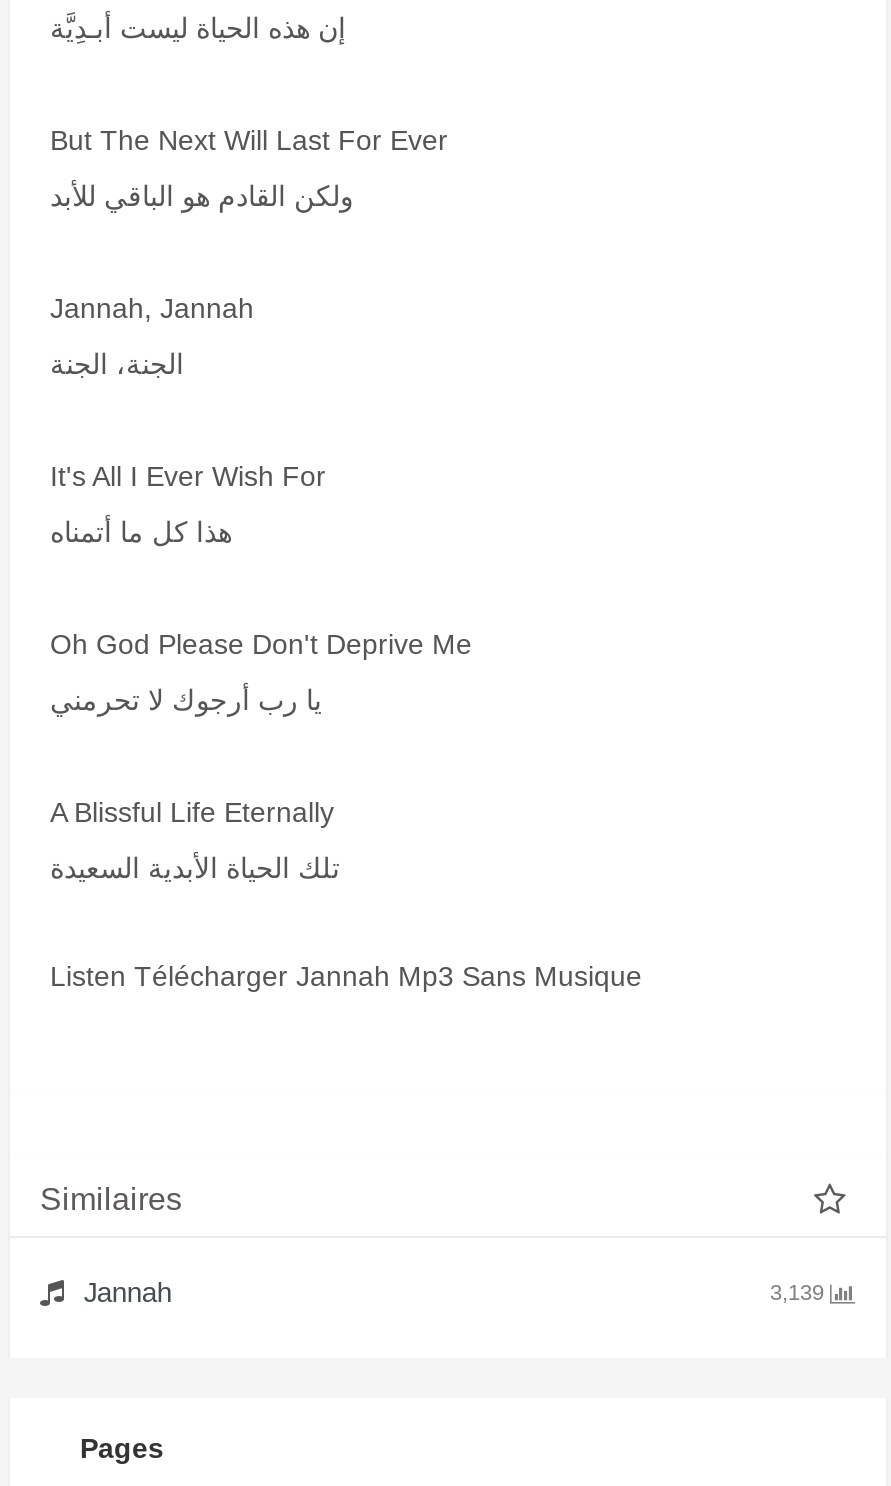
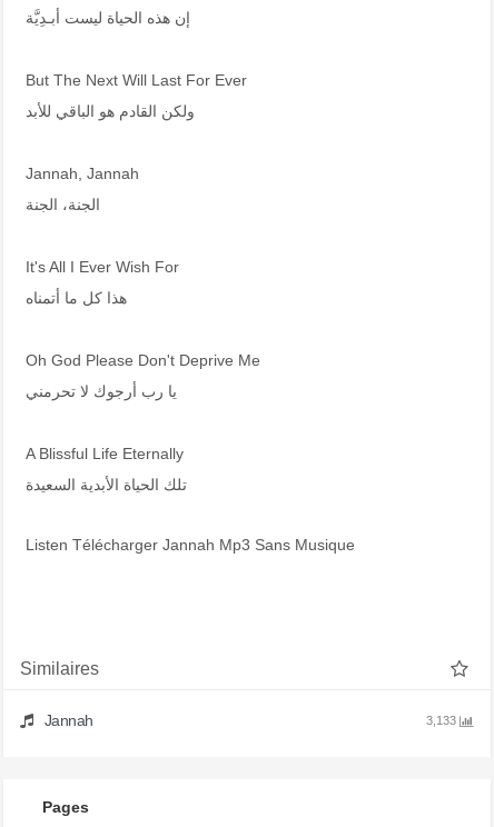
[770,1281,830,1305] 3,139 -> [426,714,460,727] 3,133

